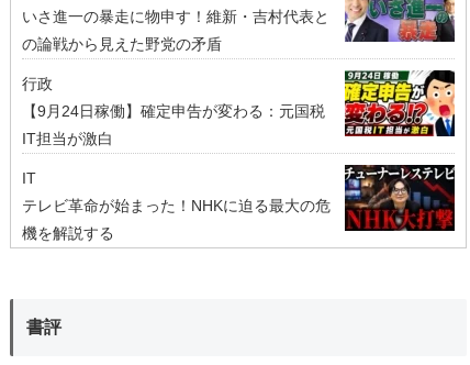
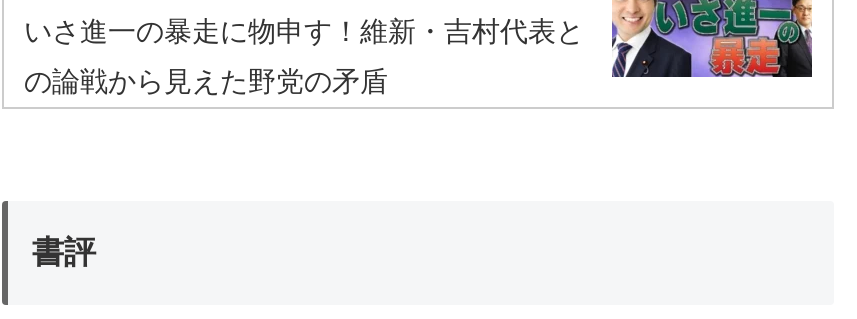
[22,69,456,242] [image] | 行政 | 【9月24日稼働】確定申告が変わる：元国税 | IT担当が激白 | IT | テレビ革命が始まった！NHKに迫る最大の危 | 機を解説する -> none
[344,164,456,232] [image] -> none

